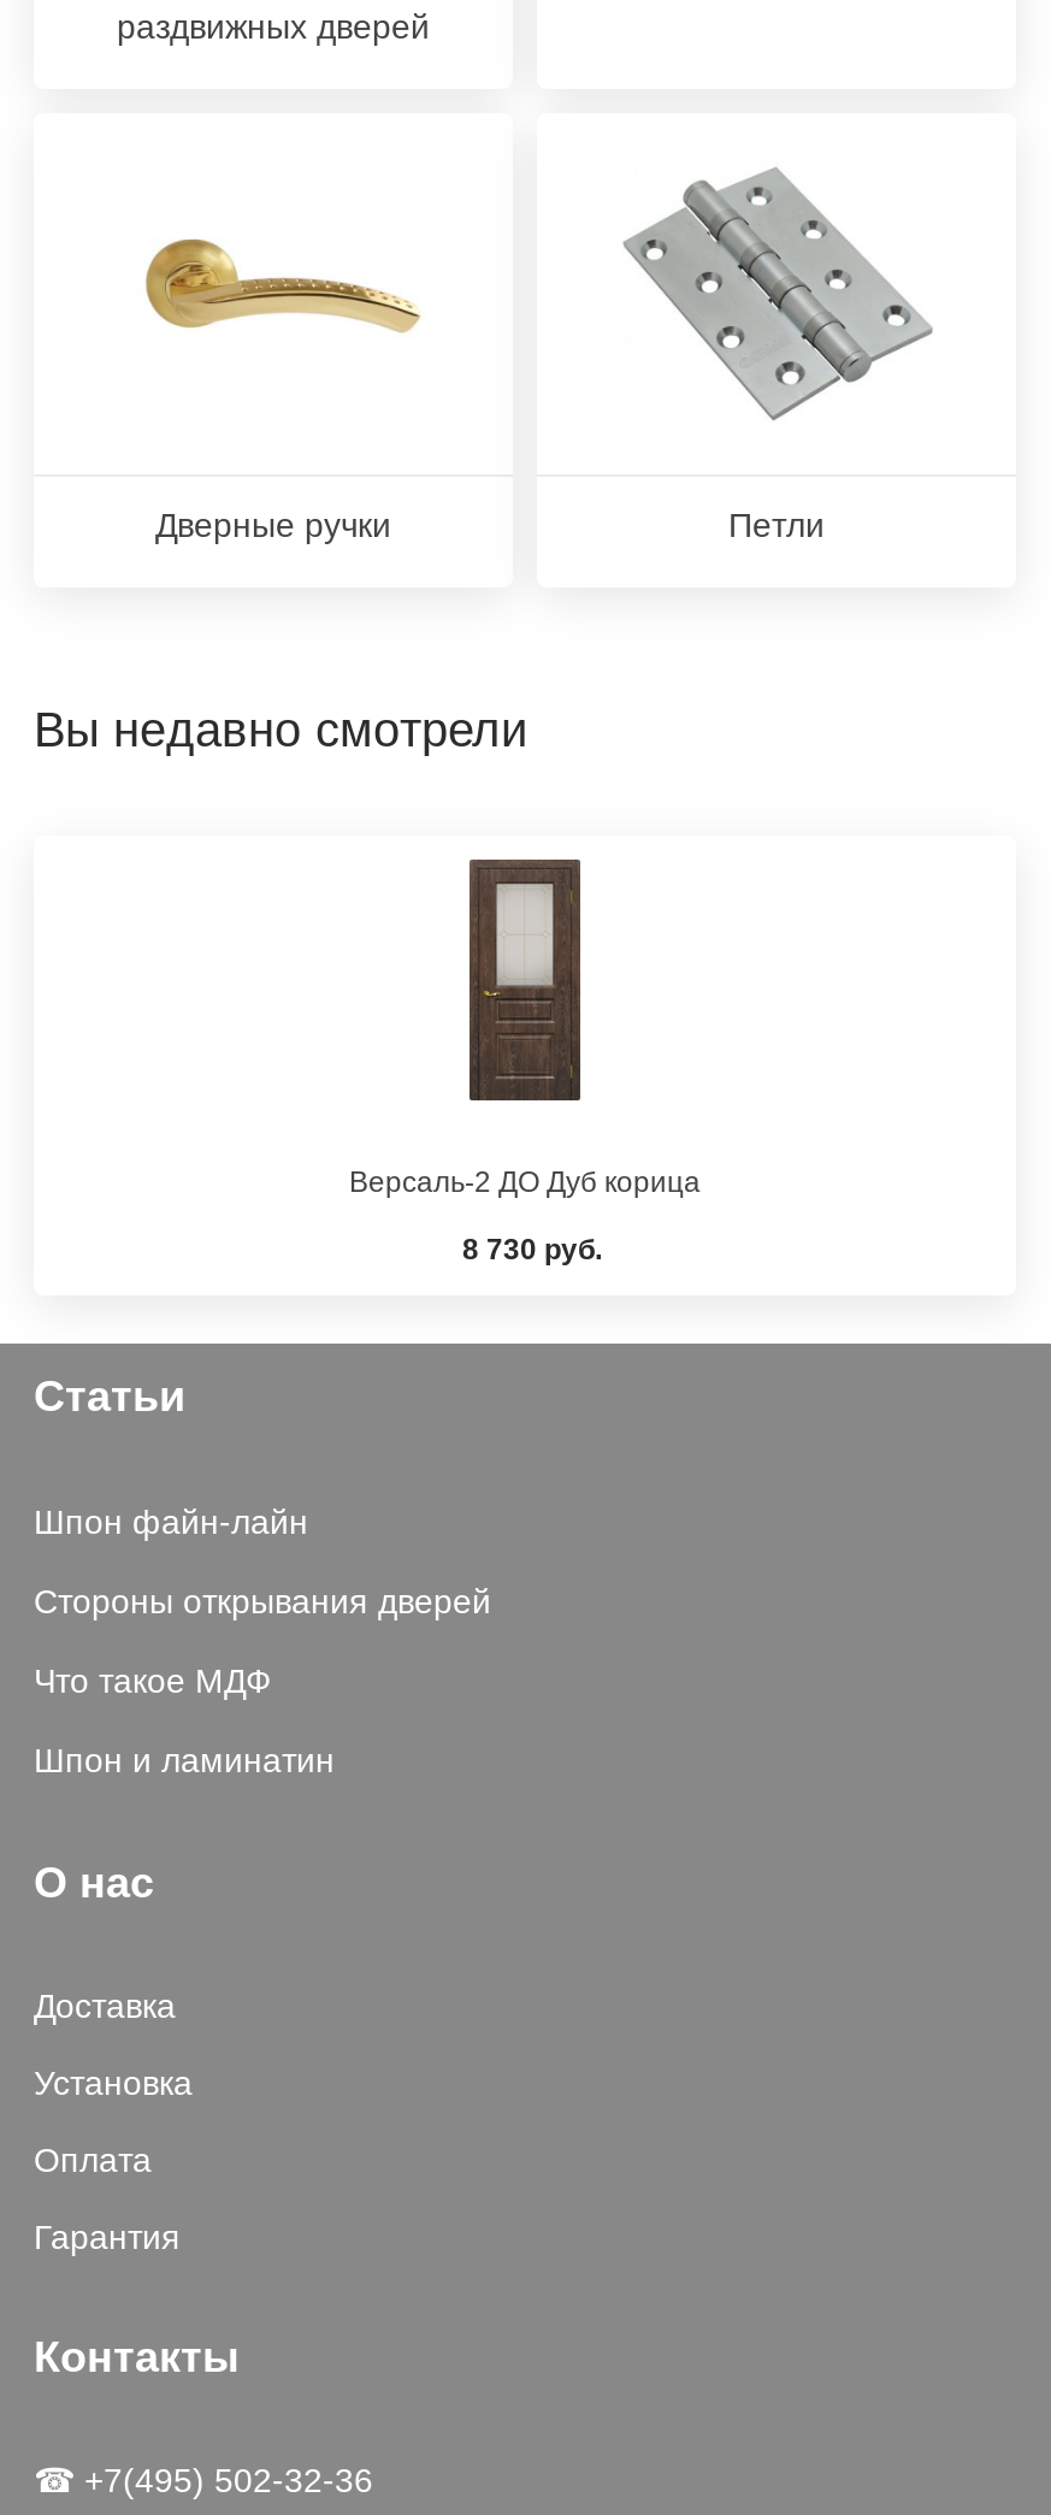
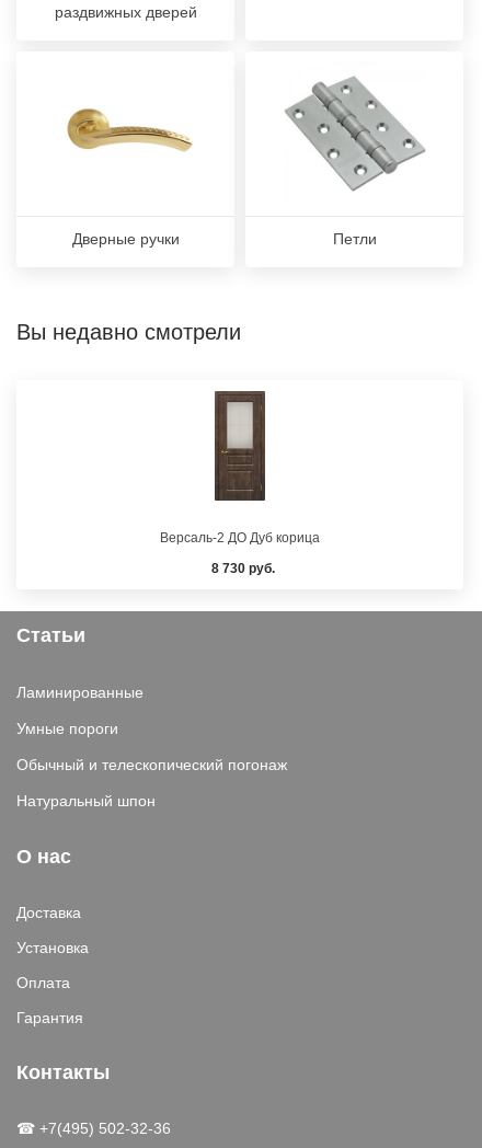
[34,1502,308,1541] Шпон файн-лайн -> [16,684,144,701] Ламинированные
[34,1582,491,1620] Стороны открывания дверей -> [16,720,118,737] Умные пороги
[34,1661,272,1700] Что такое МДФ -> [16,756,287,773] Обычный и телескопический погонаж
[34,1741,335,1779] Шпон и ламинатин -> [16,792,156,810] Натуральный шпон

